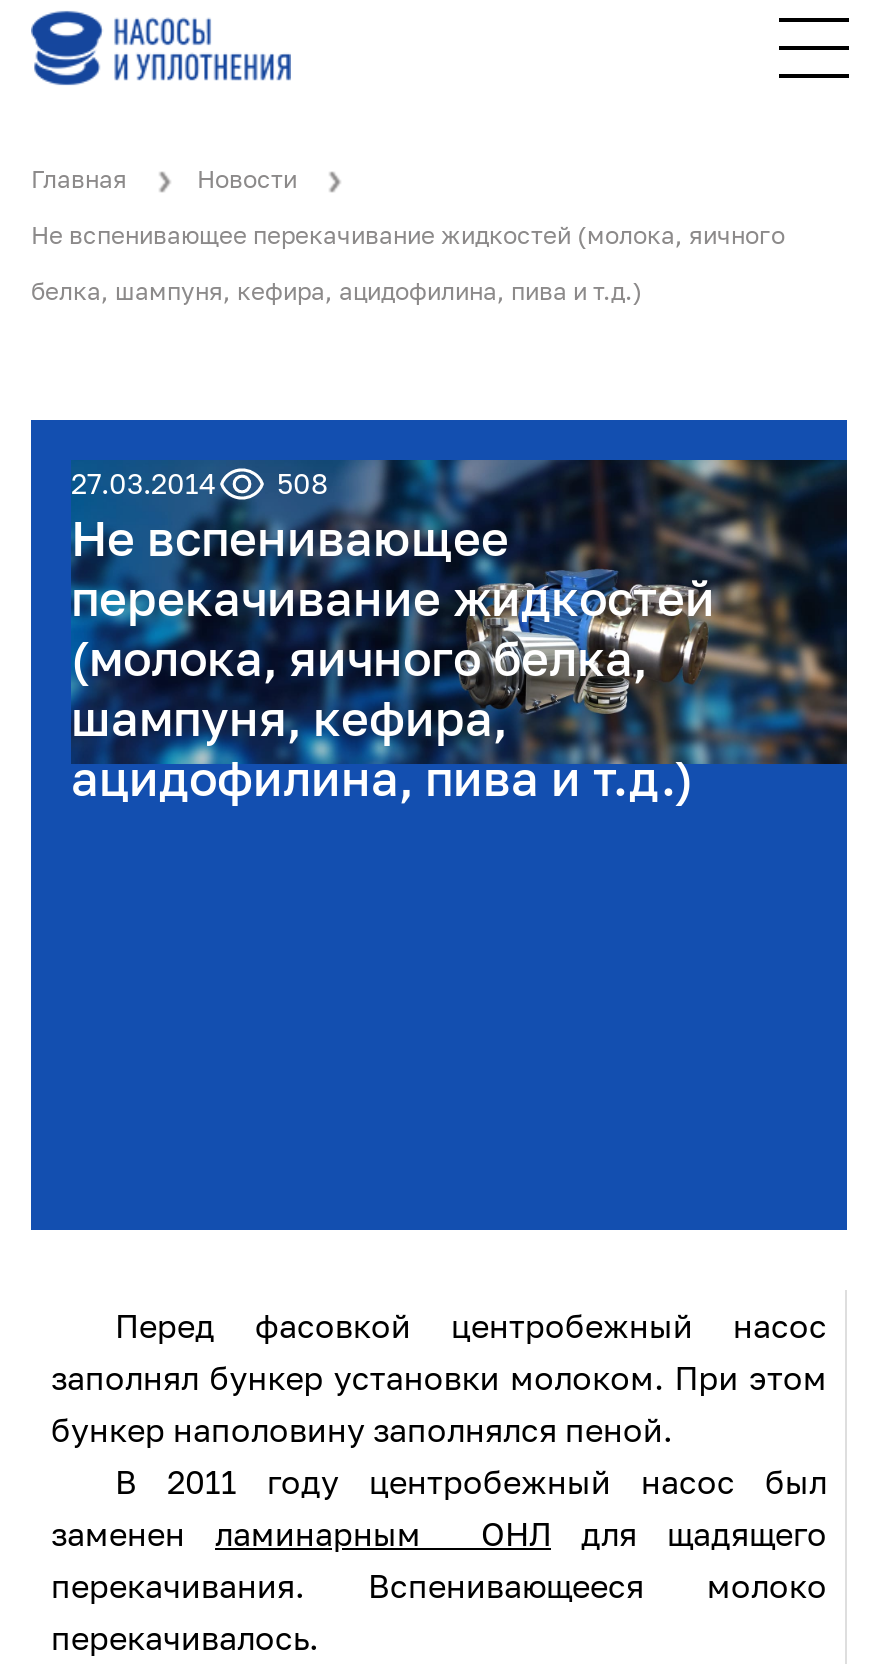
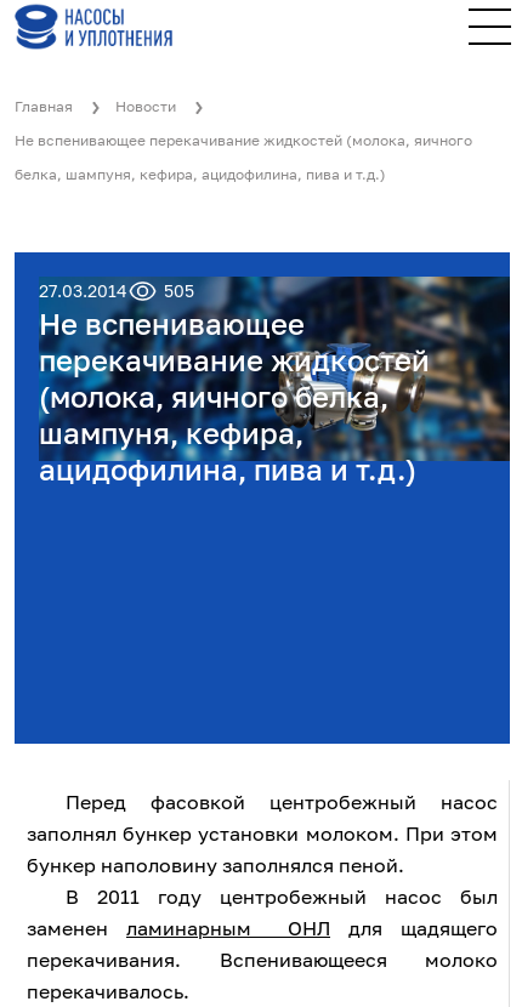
[71,466,329,500] 27.03.2014 508 -> [39,280,194,301] 27.03.2014 505

